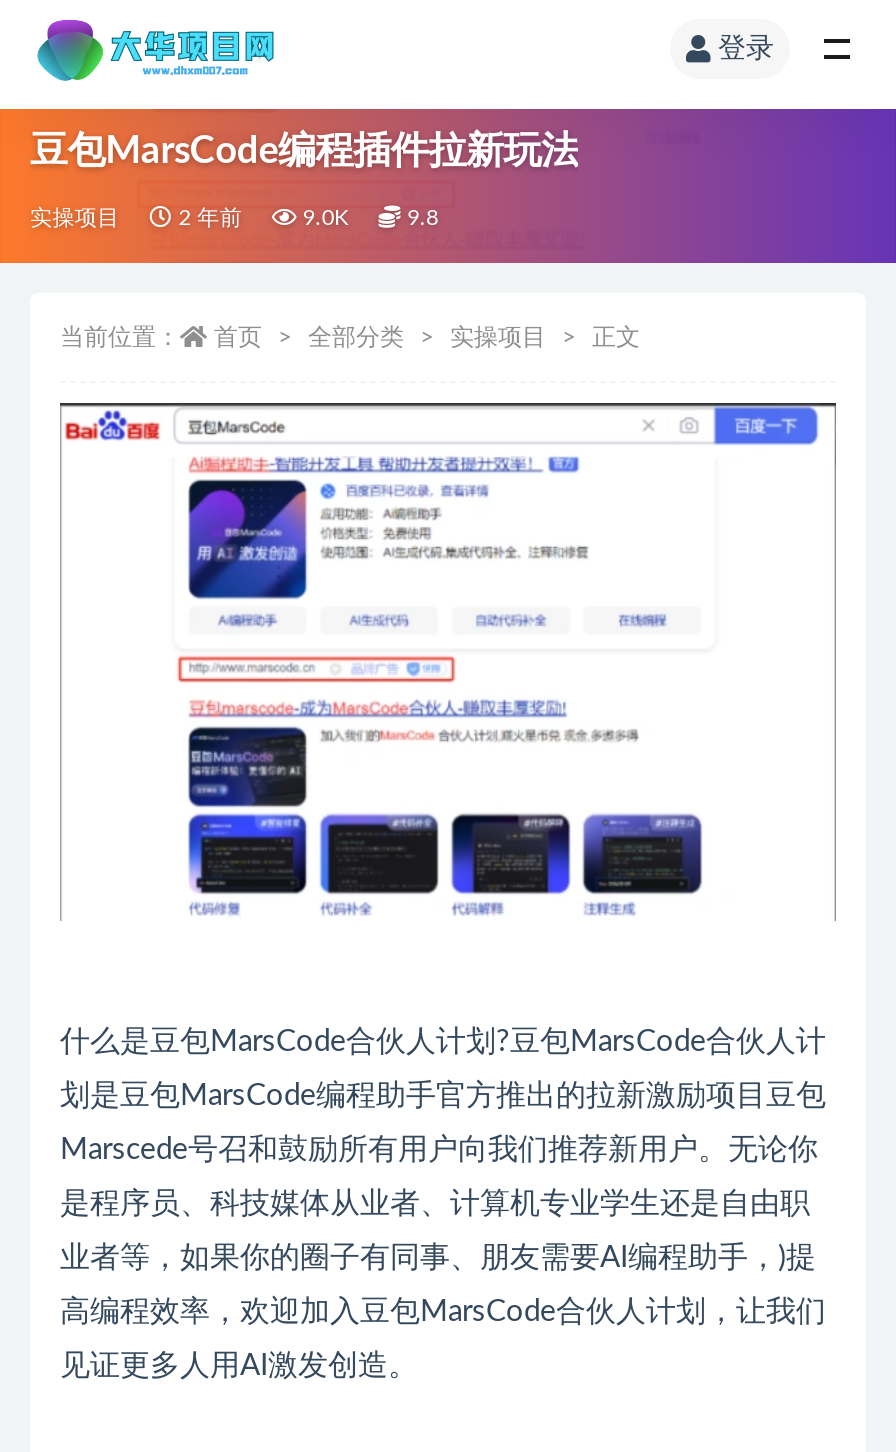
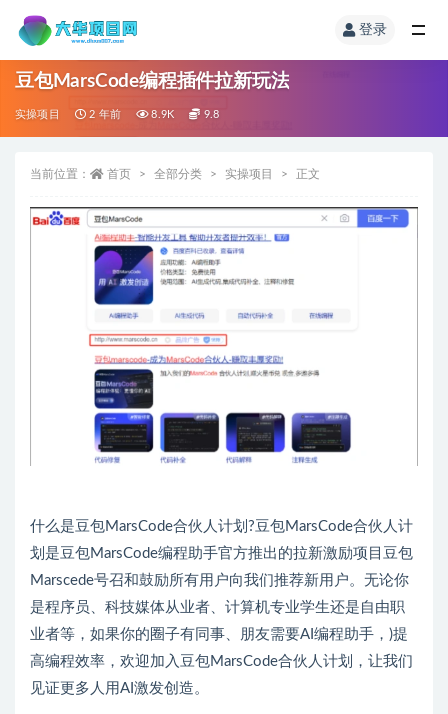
[296,207,348,229] 9.0K -> [148,109,174,120] 8.9K

